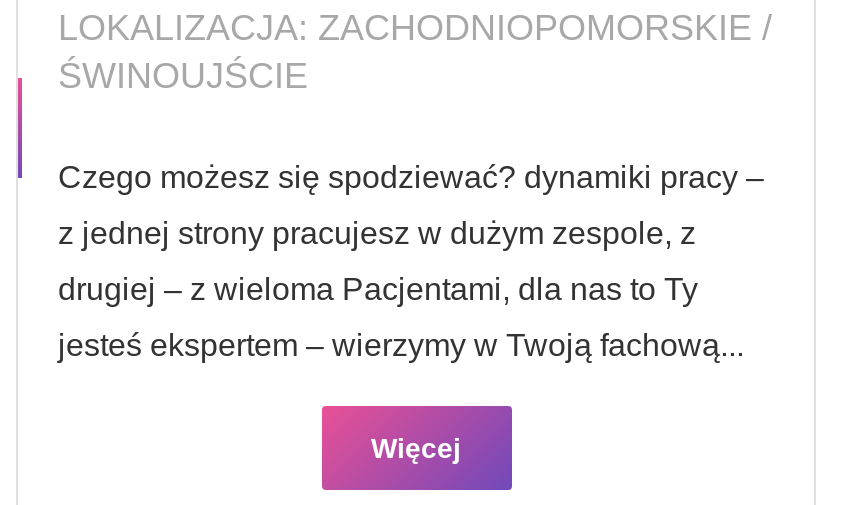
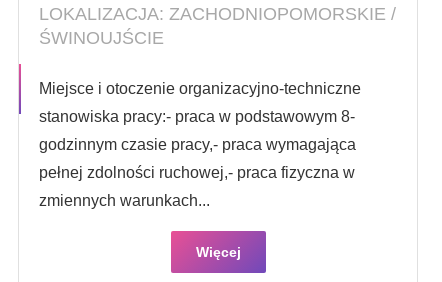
[58,160,764,362] Czego możesz się spodziewać? dynamiki pracy – | z jednej strony pracujesz w dużym zespole, z | drugiej – z wieloma Pacjentami, dla nas to Ty | jesteś ekspertem – wierzymy w Twoją fachową... -> [39,80,361,209] Miejsce i otoczenie organizacyjno-techniczne | stanowiska pracy:- praca w podstawowym 8- | godzinnym czasie pracy,- praca wymagająca | pełnej zdolności ruchowej,- praca fizyczna w | zmiennych warunkach...

